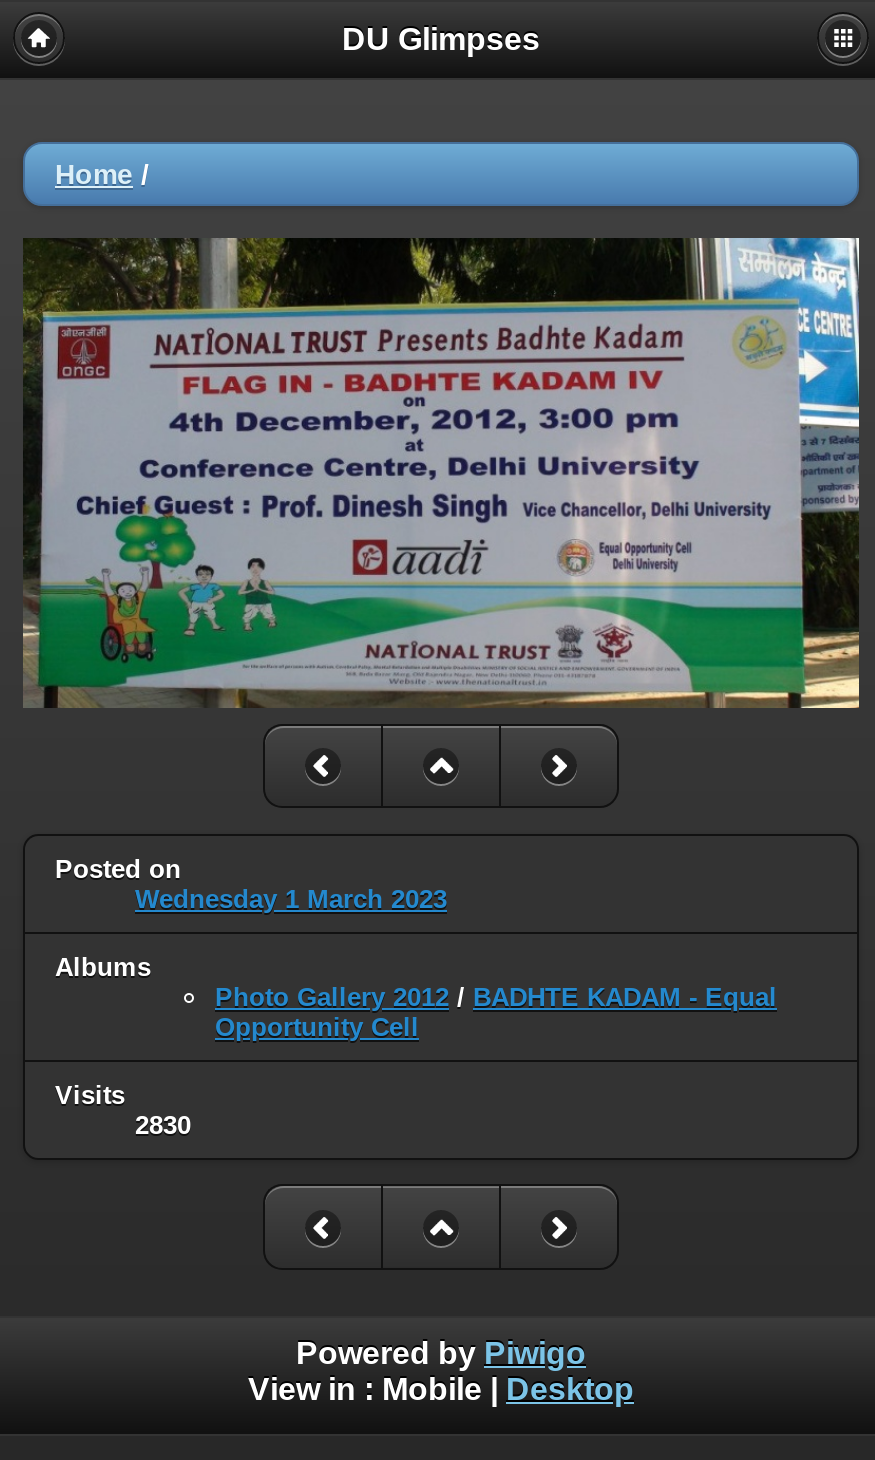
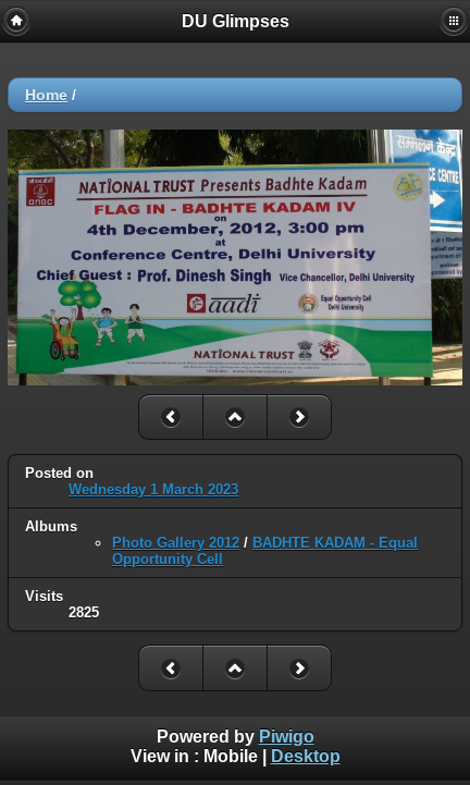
[135,1109,191,1139] 2830 -> [69,604,99,620] 2825

